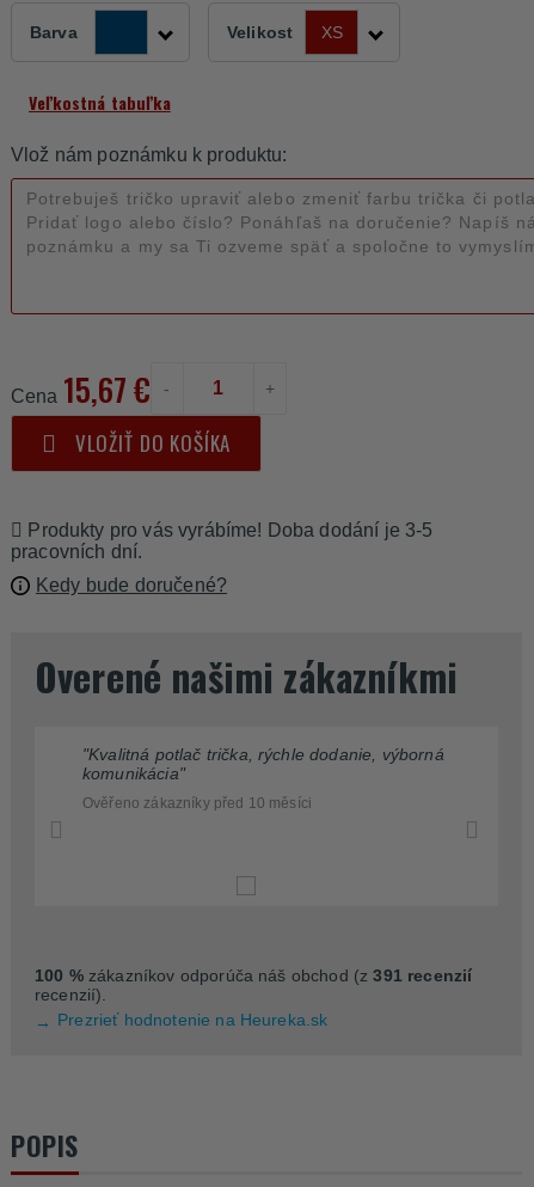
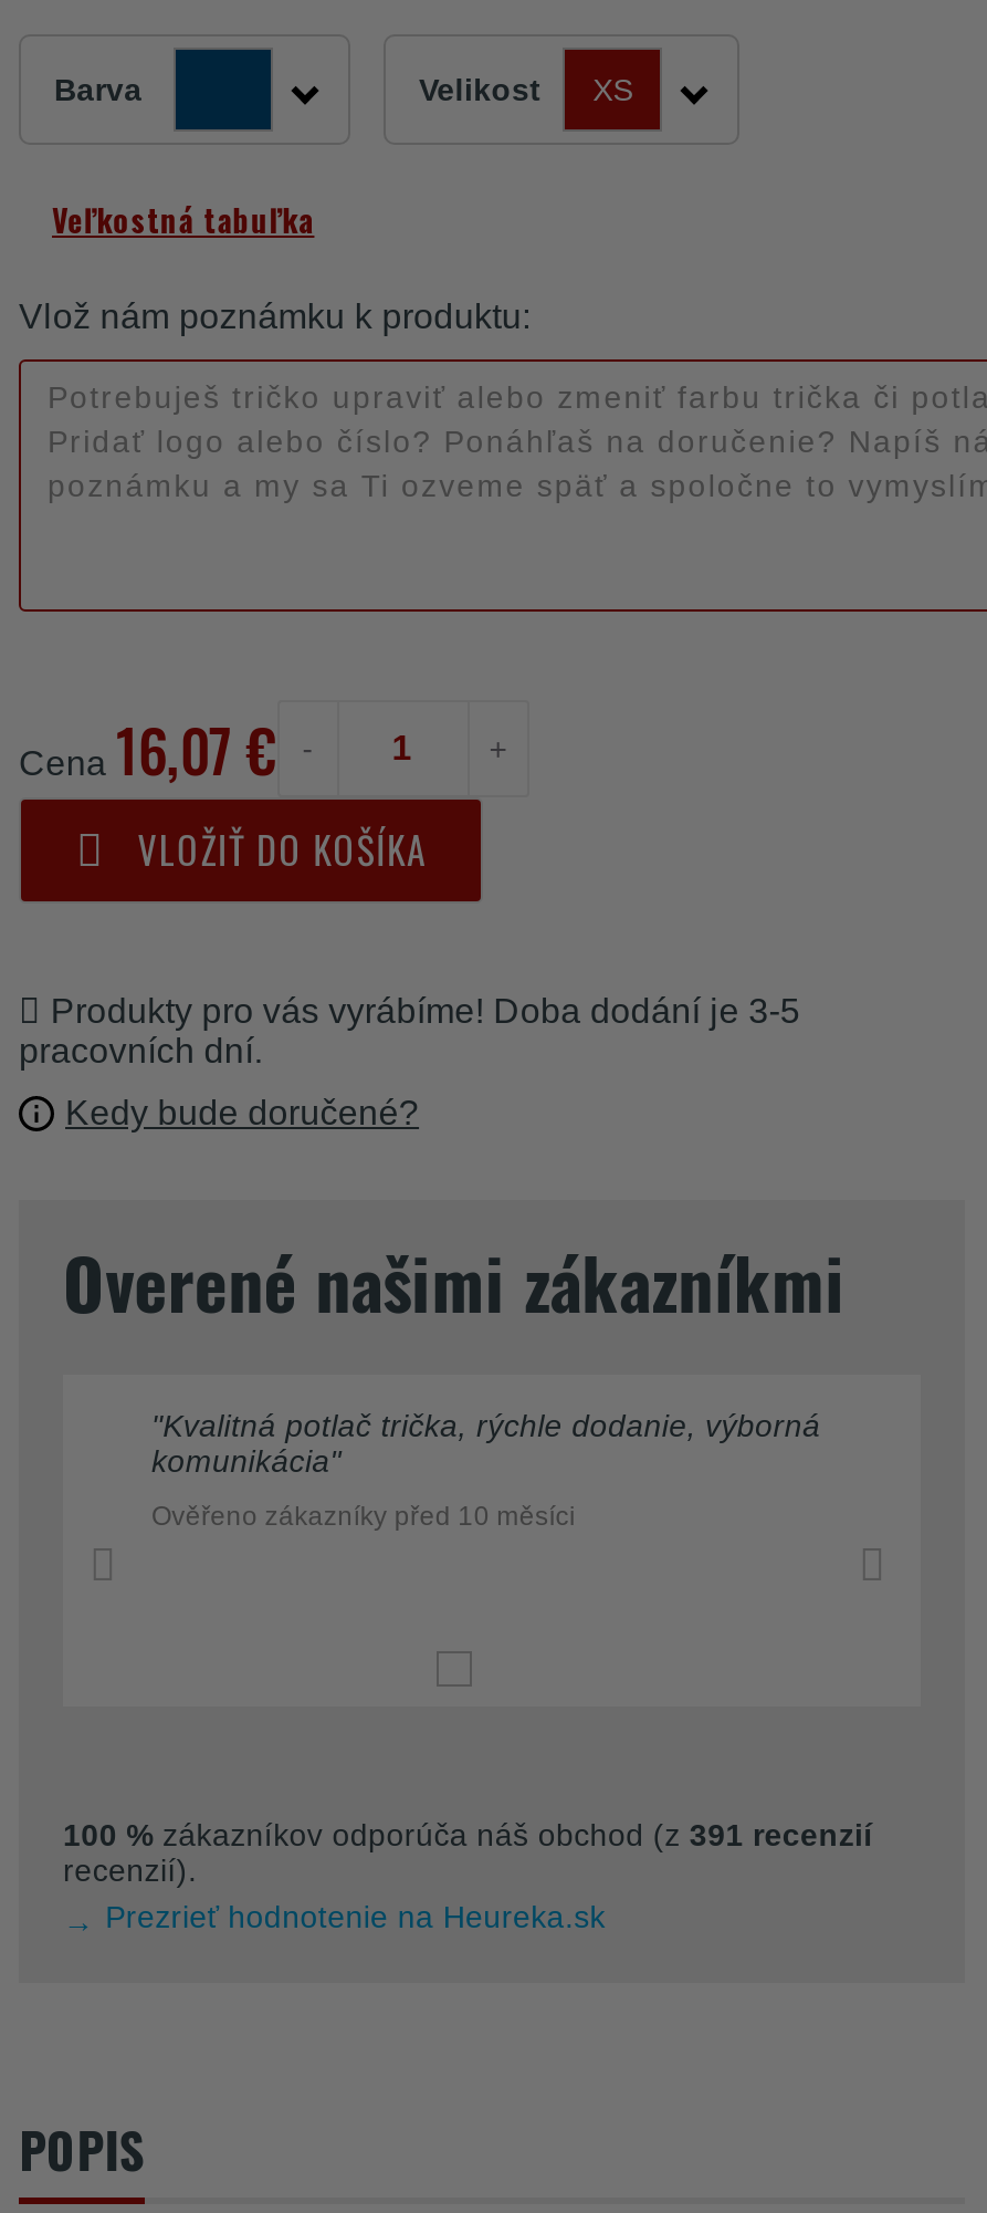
[11,366,150,412] Cena15,67 € -> [19,706,277,793] Cena16,07 €

